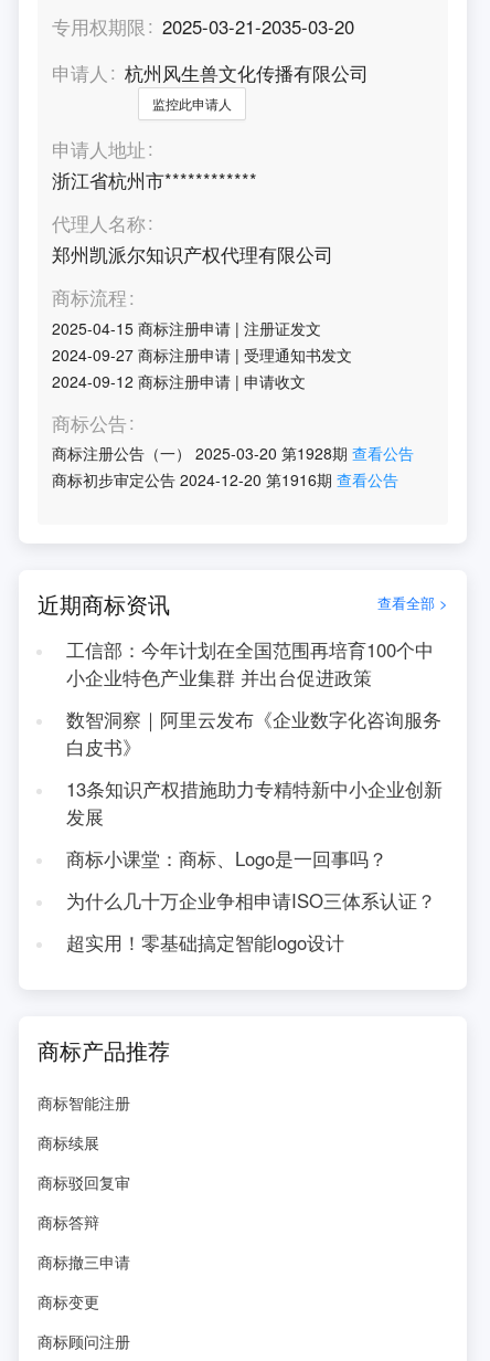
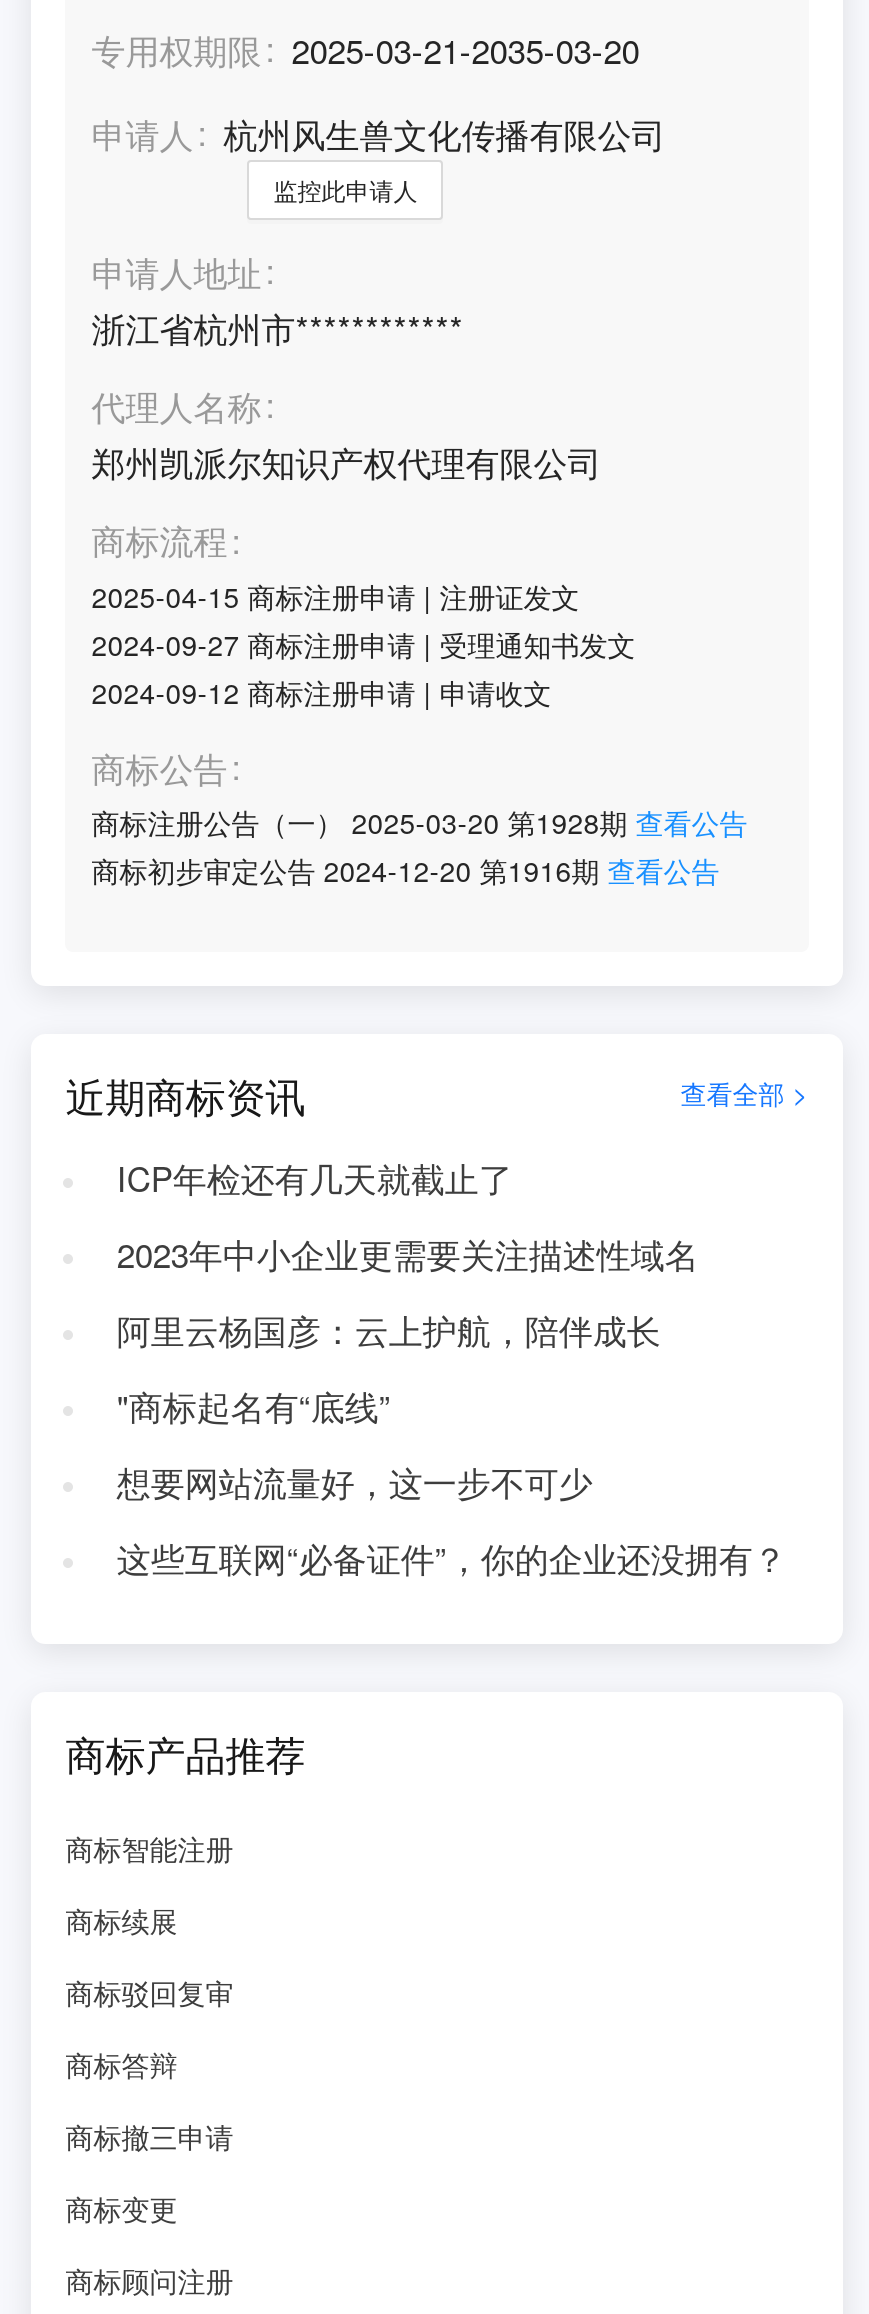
[66,636,433,690] 工信部：今年计划在全国范围再培育100个中 | 小企业特色产业集群 并出台促进政策 -> [117,1154,513,1202] ICP年检还有几天就截止了
[66,706,441,760] 数智洞察｜阿里云发布《企业数字化咨询服务 | 白皮书》 -> [117,1230,699,1278] 2023年中小企业更需要关注描述性域名
[66,776,442,830] 13条知识产权措施助力专精特新中小企业创新 | 发展 -> [117,1306,661,1354] 阿里云杨国彦：云上护航，陪伴成长
[66,845,387,872] 商标小课堂：商标、Logo是一回事吗？ -> [117,1382,391,1430] "商标起名有“底线”
[66,887,436,913] 为什么几十万企业争相申请ISO三体系认证？ -> [117,1458,593,1506] 想要网站流量好，这一步不可少
[66,929,344,955] 超实用！零基础搞定智能logo设计 -> [117,1534,787,1582] 这些互联网“必备证件”，你的企业还没拥有？

